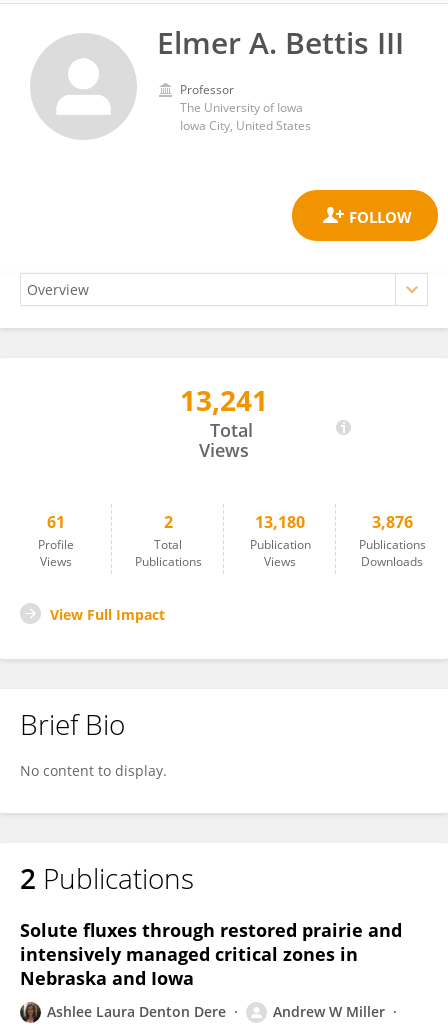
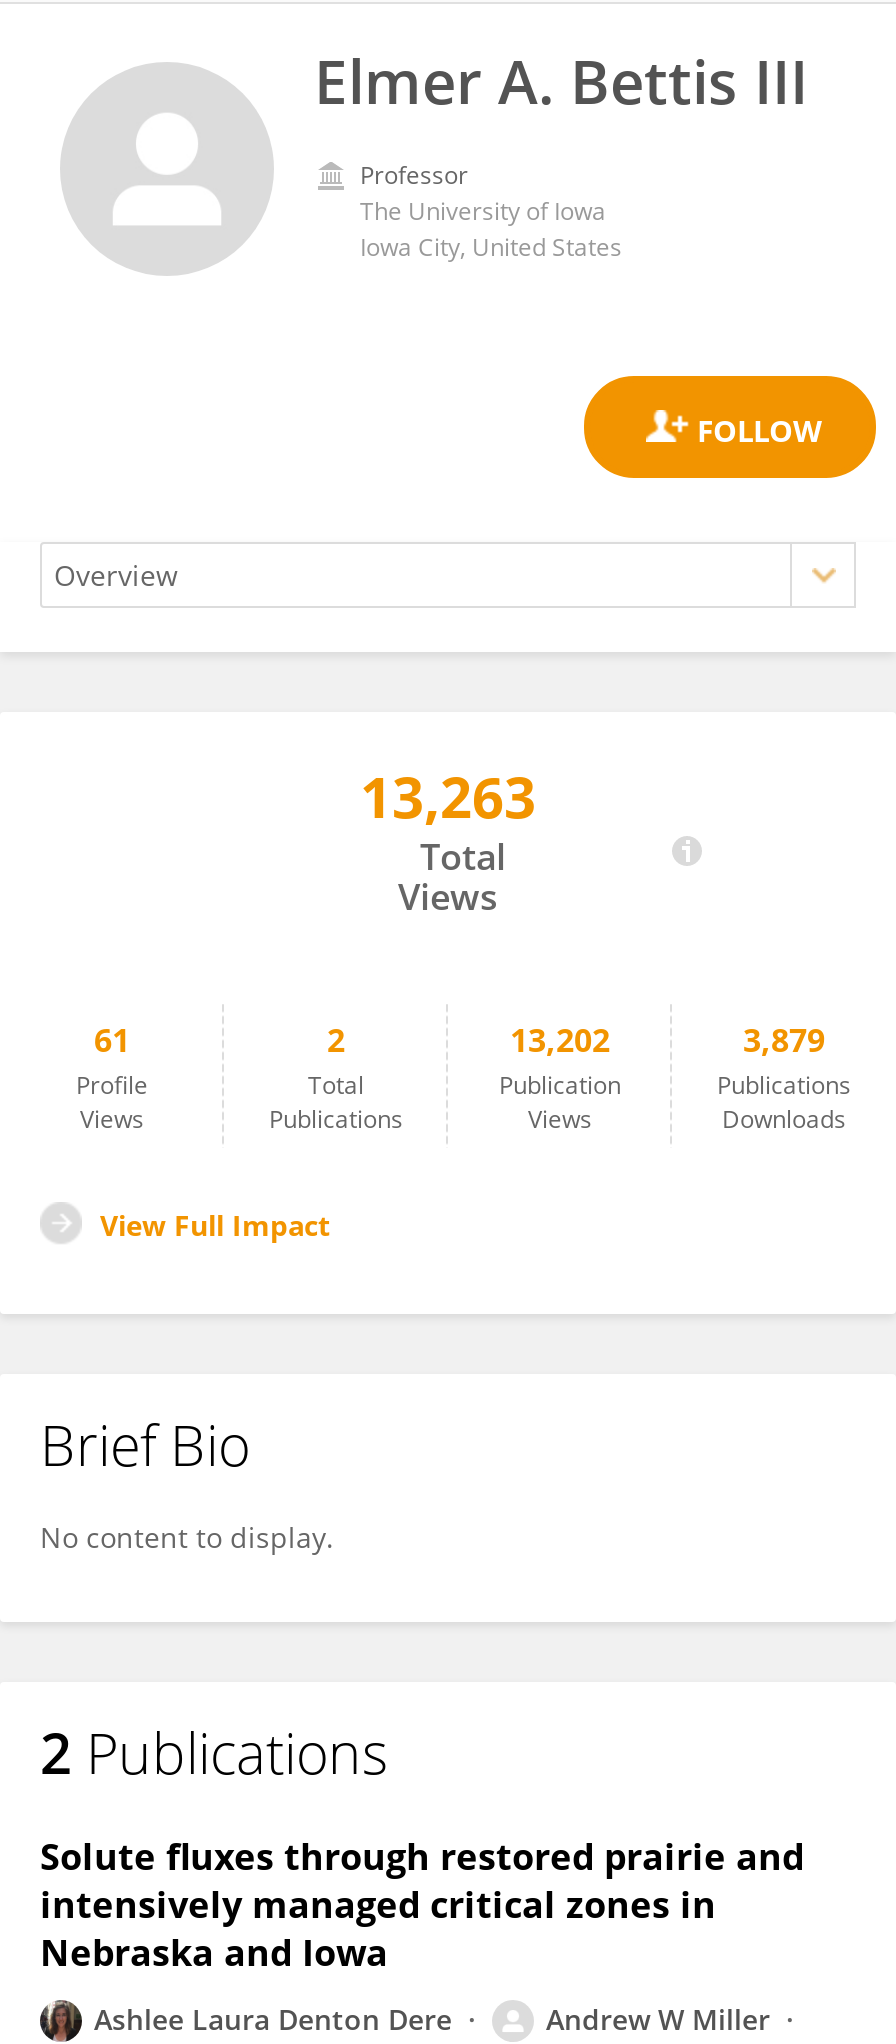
[180,381,268,419] 13,241 -> [360,758,536,834] 13,263
[255,511,305,533] 13,180 -> [510,1018,610,1062] 13,202
[371,511,412,533] 3,876 -> [743,1018,825,1062] 3,879

